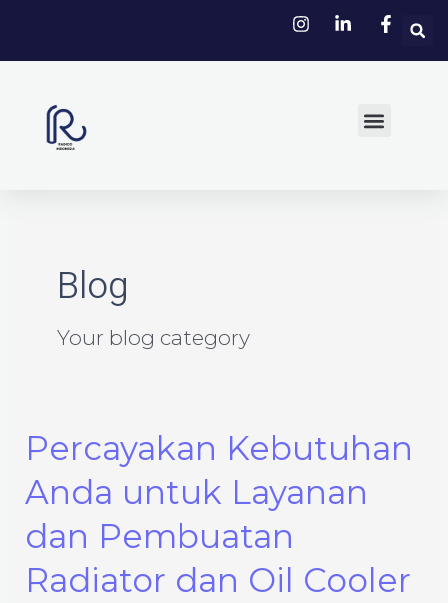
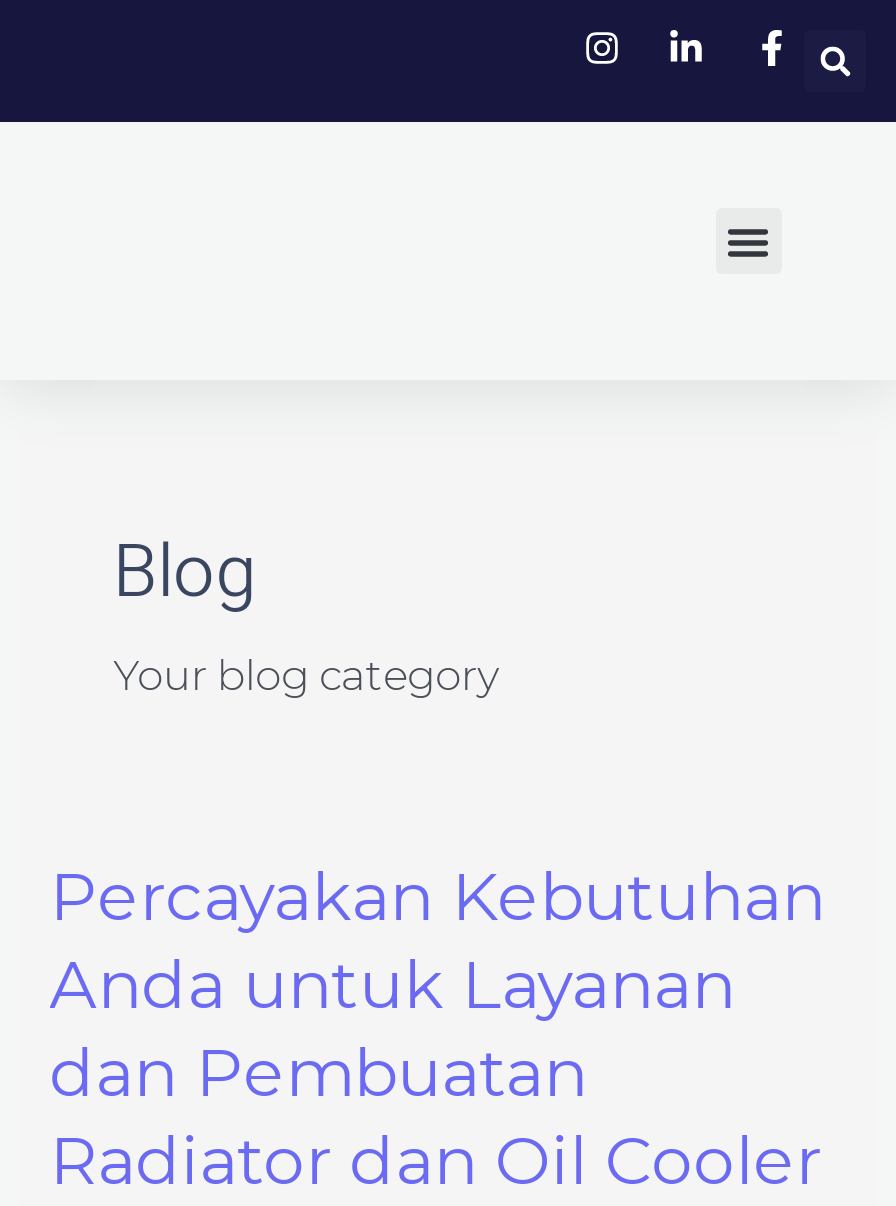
[46,104,88,151] [image] -> none

